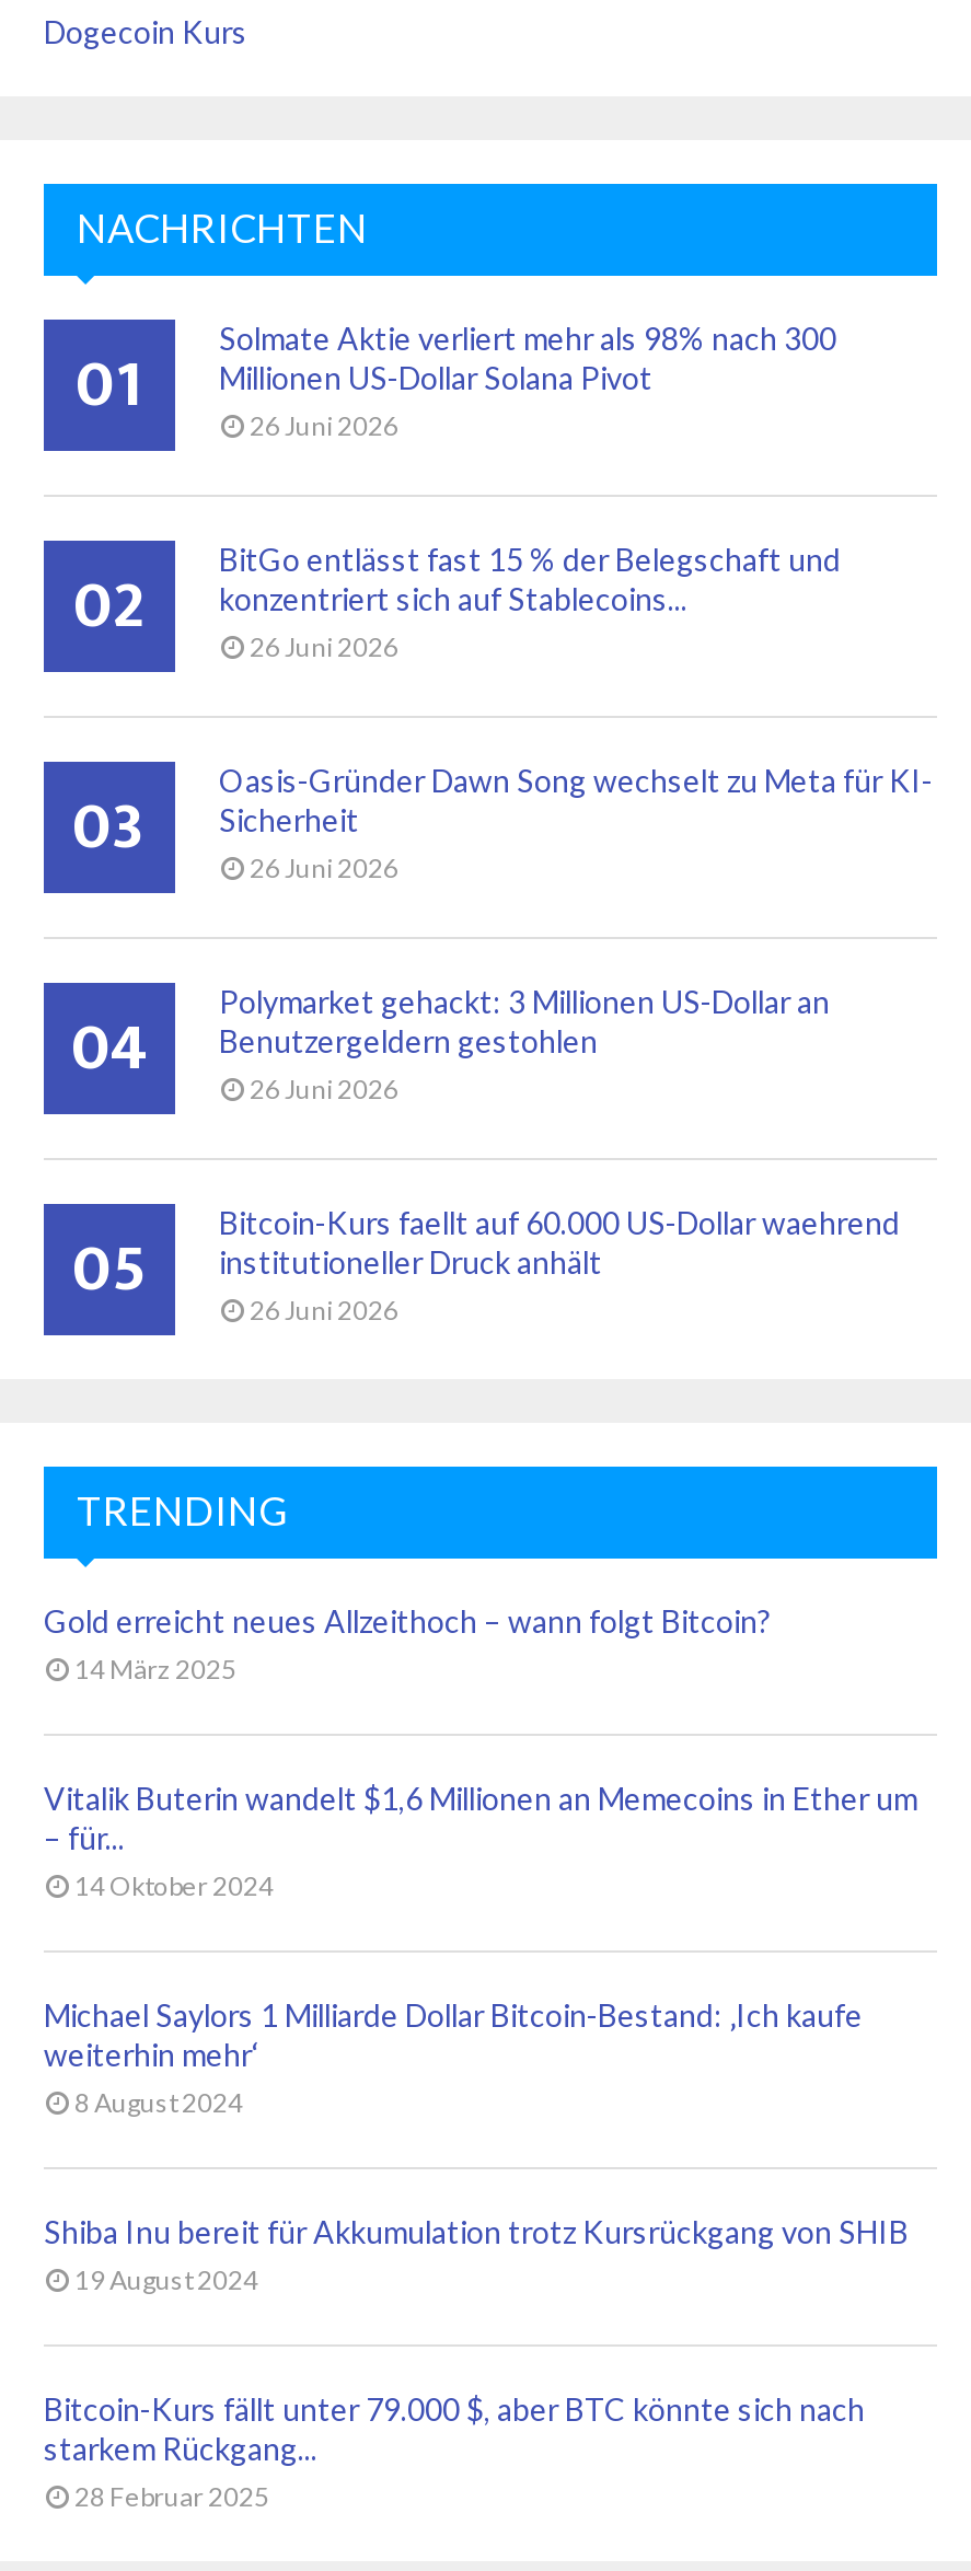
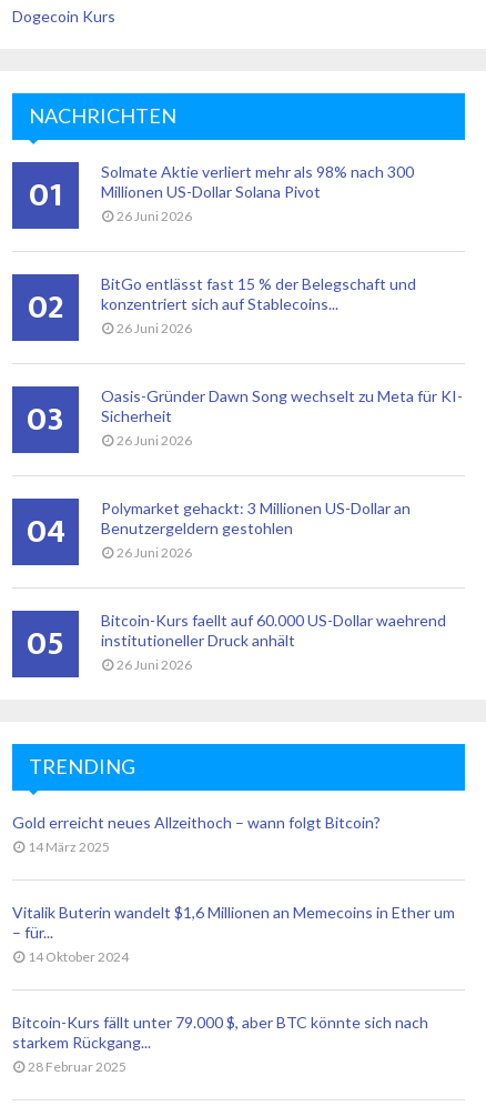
[44,1996,863,2119] Michael Saylors 1 Milliarde Dollar Bitcoin-Bestand: ‚Ich kaufe | weiterhin mehr‘ | 8 August 2024 -> none
[44,2213,909,2296] Shiba Inu bereit für Akkumulation trotz Kursrückgang von SHIB | 19 August 2024 -> none

